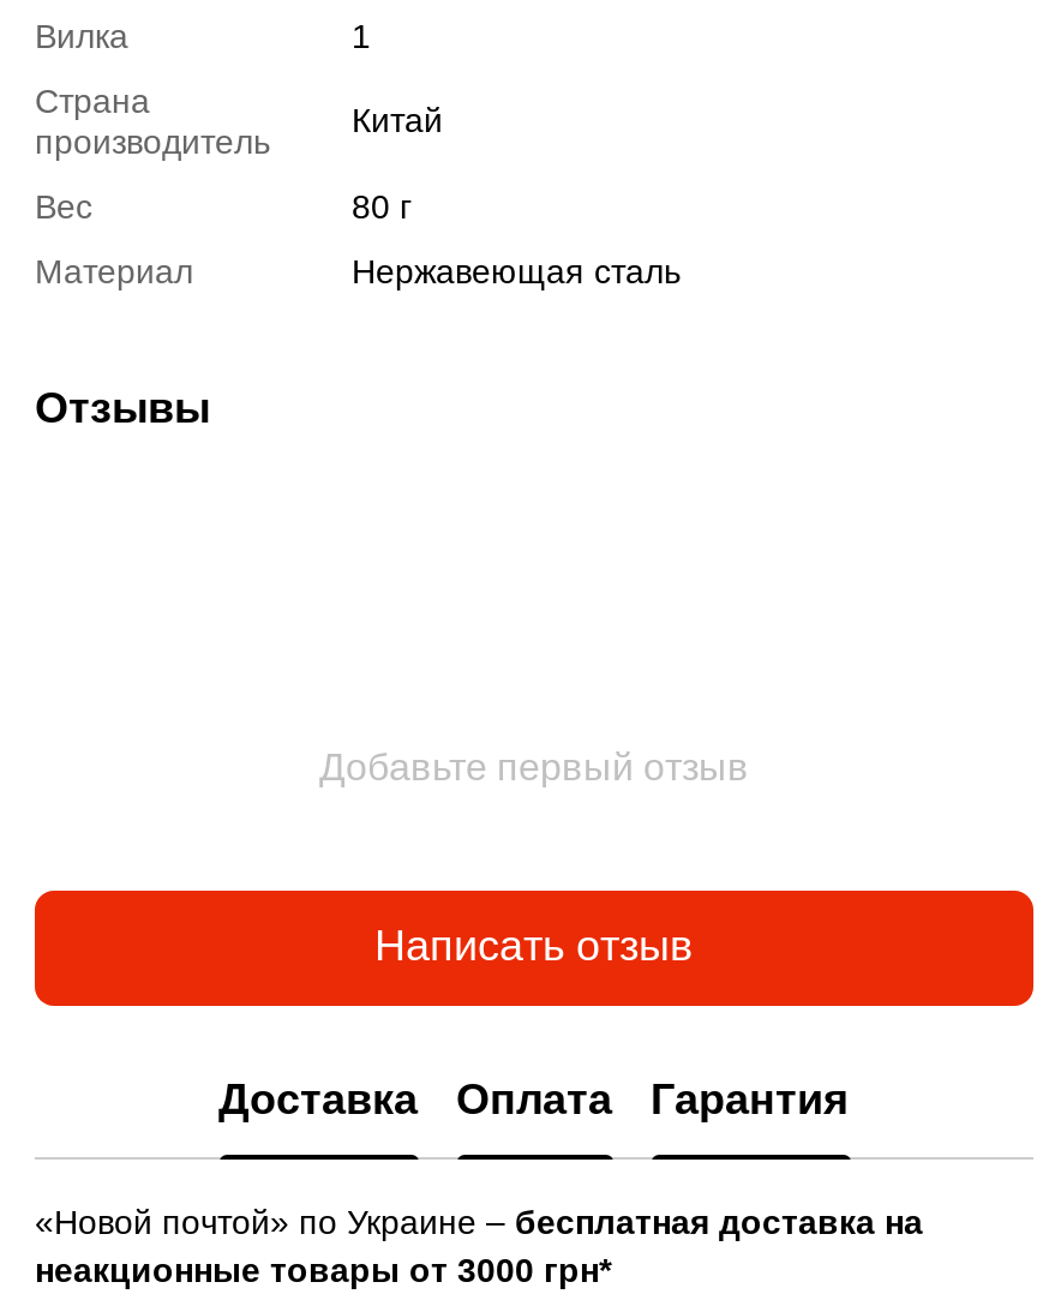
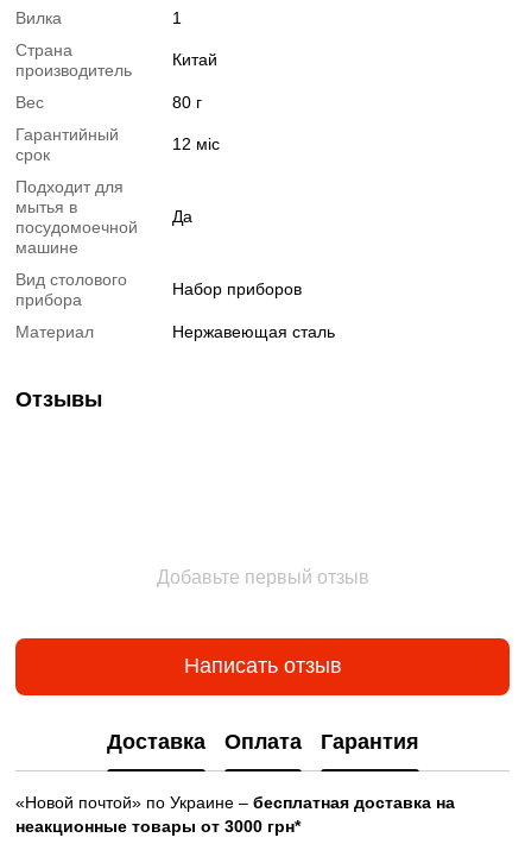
none -> [15,125,119,164] Гарантийный | срок
none -> [15,134,220,257] 12 міс | Подходит для | мытья в | посудомоечной | машине
none -> [15,207,192,309] Да | Вид столового | прибора
none -> [172,279,302,298] Набор приборов

